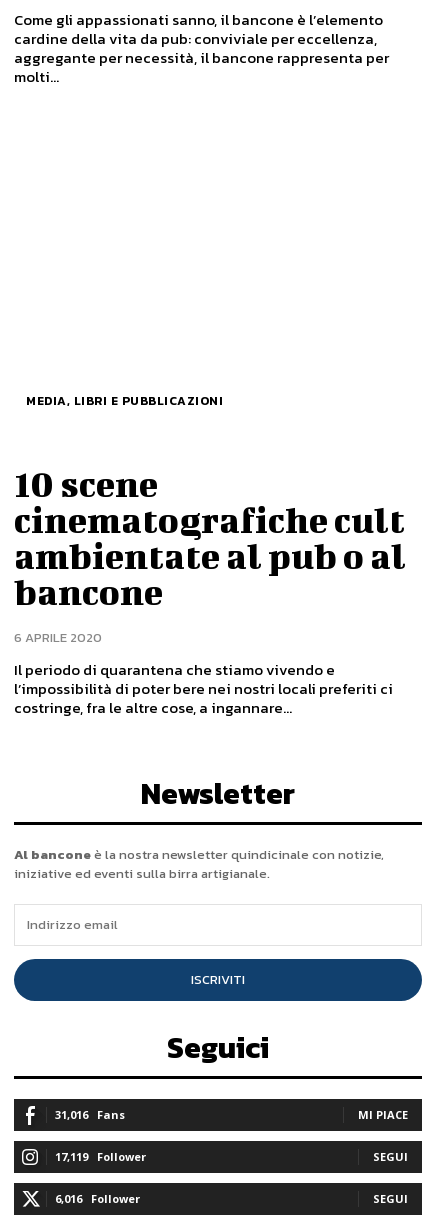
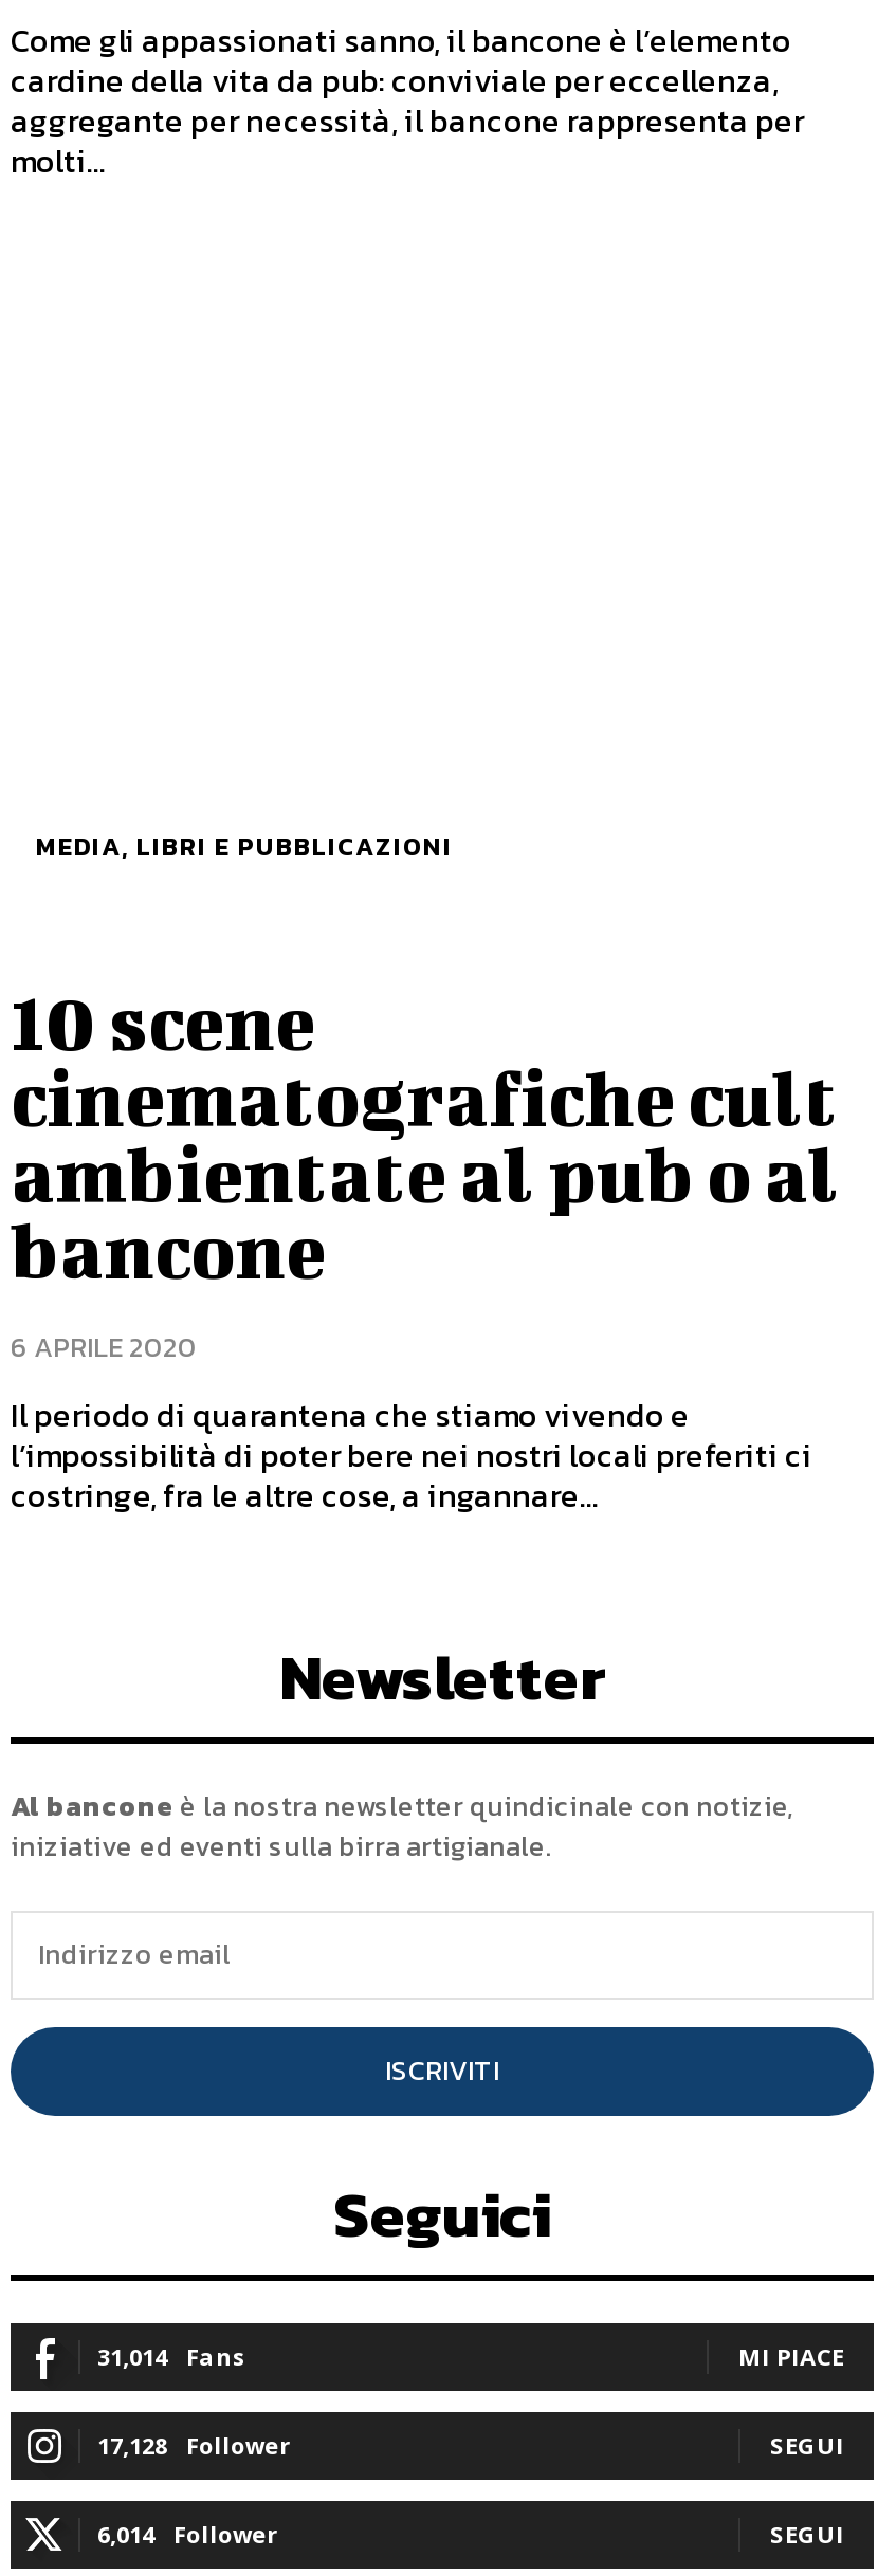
[55,1106,125,1121] 31,016 Fans -> [97,2339,245,2371] 31,014 Fans
[55,1148,146,1163] 17,119 Follower -> [97,2428,290,2460] 17,128 Follower
[55,1190,140,1205] 6,016 Follower -> [97,2517,277,2549] 6,014 Follower

